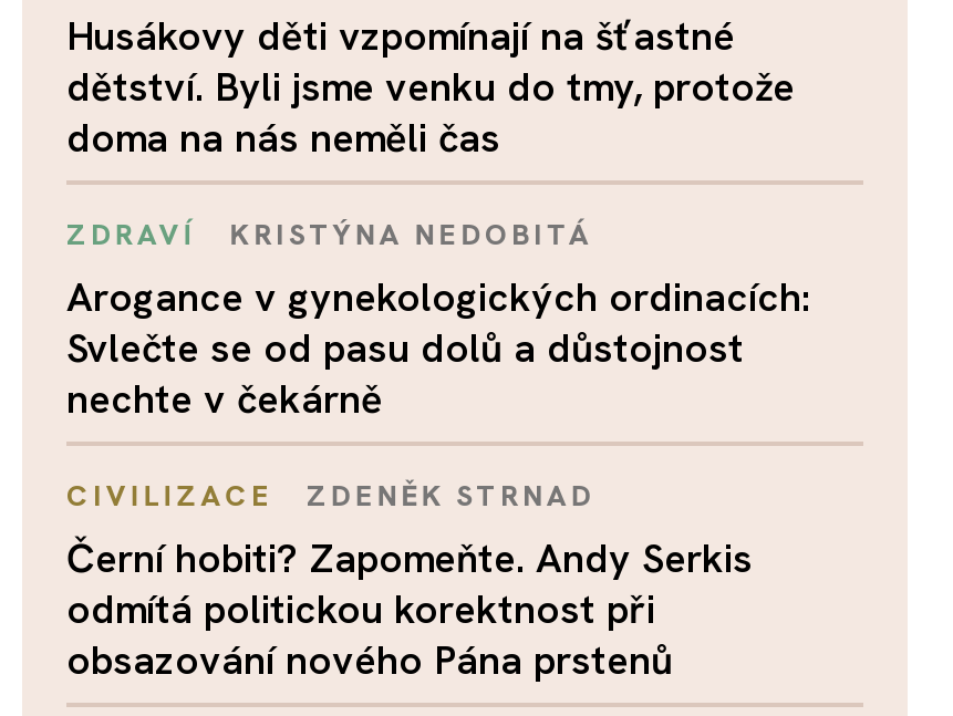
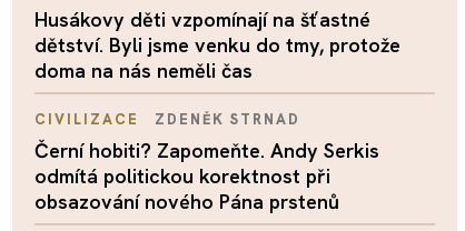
[66,216,810,424] ZDRAVÍ | KRISTÝNA NEDOBITÁ | Arogance v gynekologických ordinacích: | Svlečte se od pasu dolů a důstojnost | nechte v čekárně -> none

